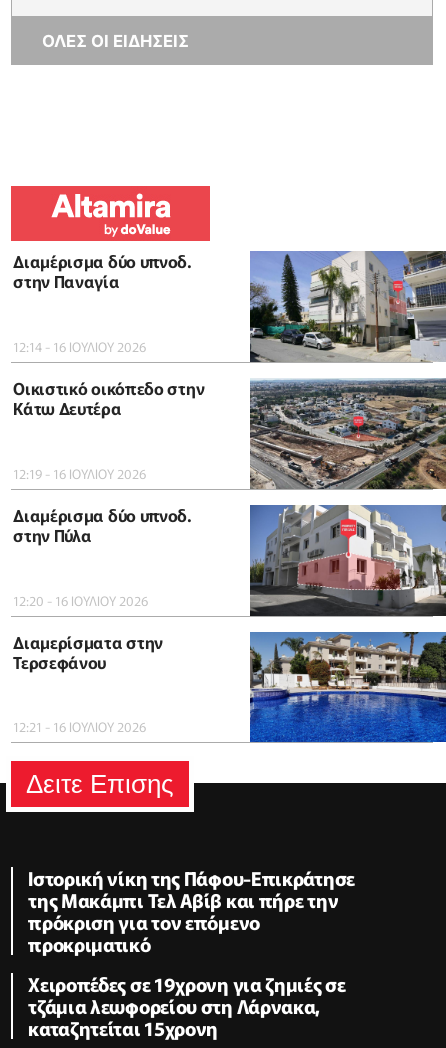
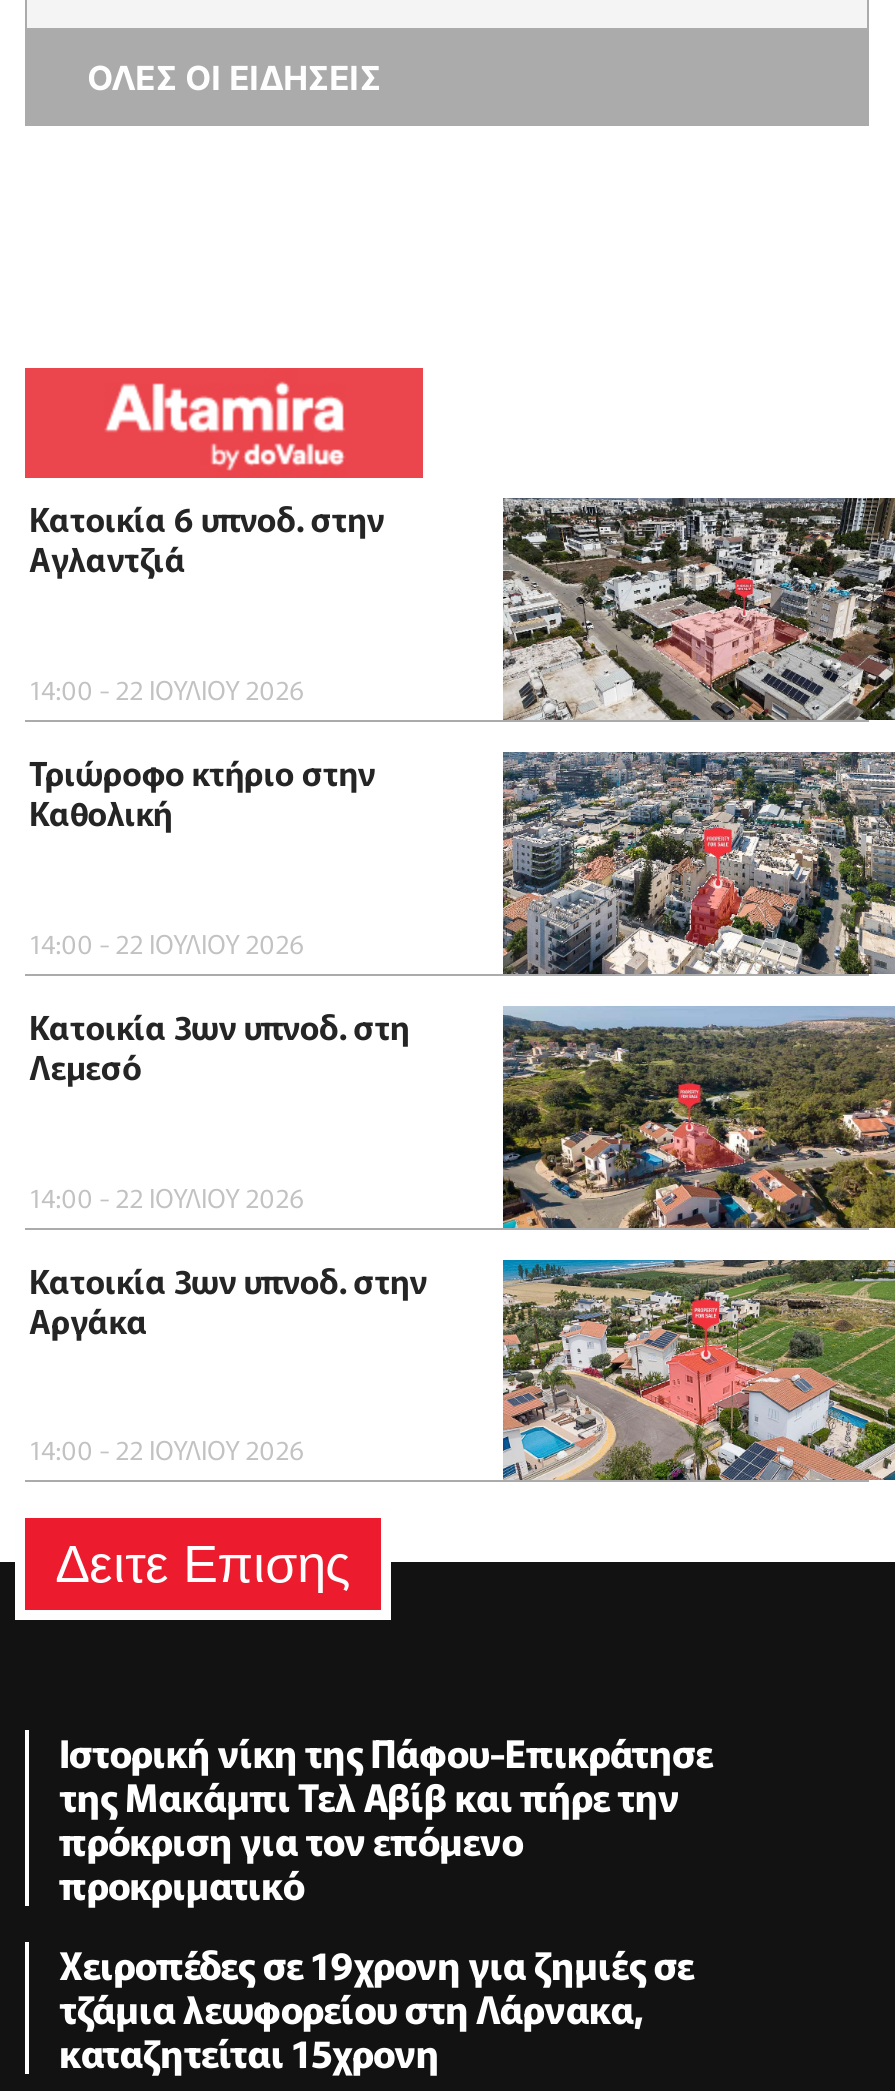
[13,249,191,293] Διαμέρισμα δύο υπνοδ. | στην Παναγία -> [29,494,384,582] Κατοικία 6 υπνοδ. στην | Αγλαντζιά
[249,250,443,363] [image] -> [501,496,889,722] [image]
[13,337,146,356] 12:14 - 16 ΙΟΥΛΙΟΥ 2026 -> [29,669,303,707] 14:00 - 22 ΙΟΥΛΙΟΥ 2026
[13,376,204,420] Οικιστικό οικόπεδο στην | Κάτω Δευτέρα -> [29,747,375,835] Τριώροφο κτήριο στην | Καθολική
[250,378,443,490] [image] -> [503,752,889,976] [image]
[13,464,146,483] 12:19 - 16 ΙΟΥΛΙΟΥ 2026 -> [29,923,303,961] 14:00 - 22 ΙΟΥΛΙΟΥ 2026
[13,503,191,547] Διαμέρισμα δύο υπνοδ. | στην Πύλα -> [29,1001,409,1089] Κατοικία 3ων υπνοδ. στη | Λεμεσό
[249,505,443,617] [image] -> [501,1006,889,1230] [image]
[13,591,148,610] 12:20 - 16 ΙΟΥΛΙΟΥ 2026 -> [29,1177,303,1215] 14:00 - 22 ΙΟΥΛΙΟΥ 2026
[13,630,163,674] Διαμερίσματα στην | Τερσεφάνου -> [29,1255,427,1343] Κατοικία 3ων υπνοδ. στην | Αργάκα
[249,631,443,743] [image] -> [501,1258,889,1482] [image]
[13,717,146,736] 12:21 - 16 ΙΟΥΛΙΟΥ 2026 -> [29,1431,303,1469] 14:00 - 22 ΙΟΥΛΙΟΥ 2026

